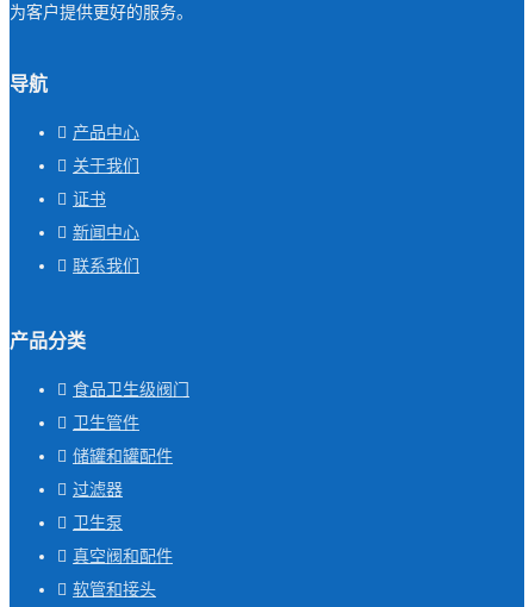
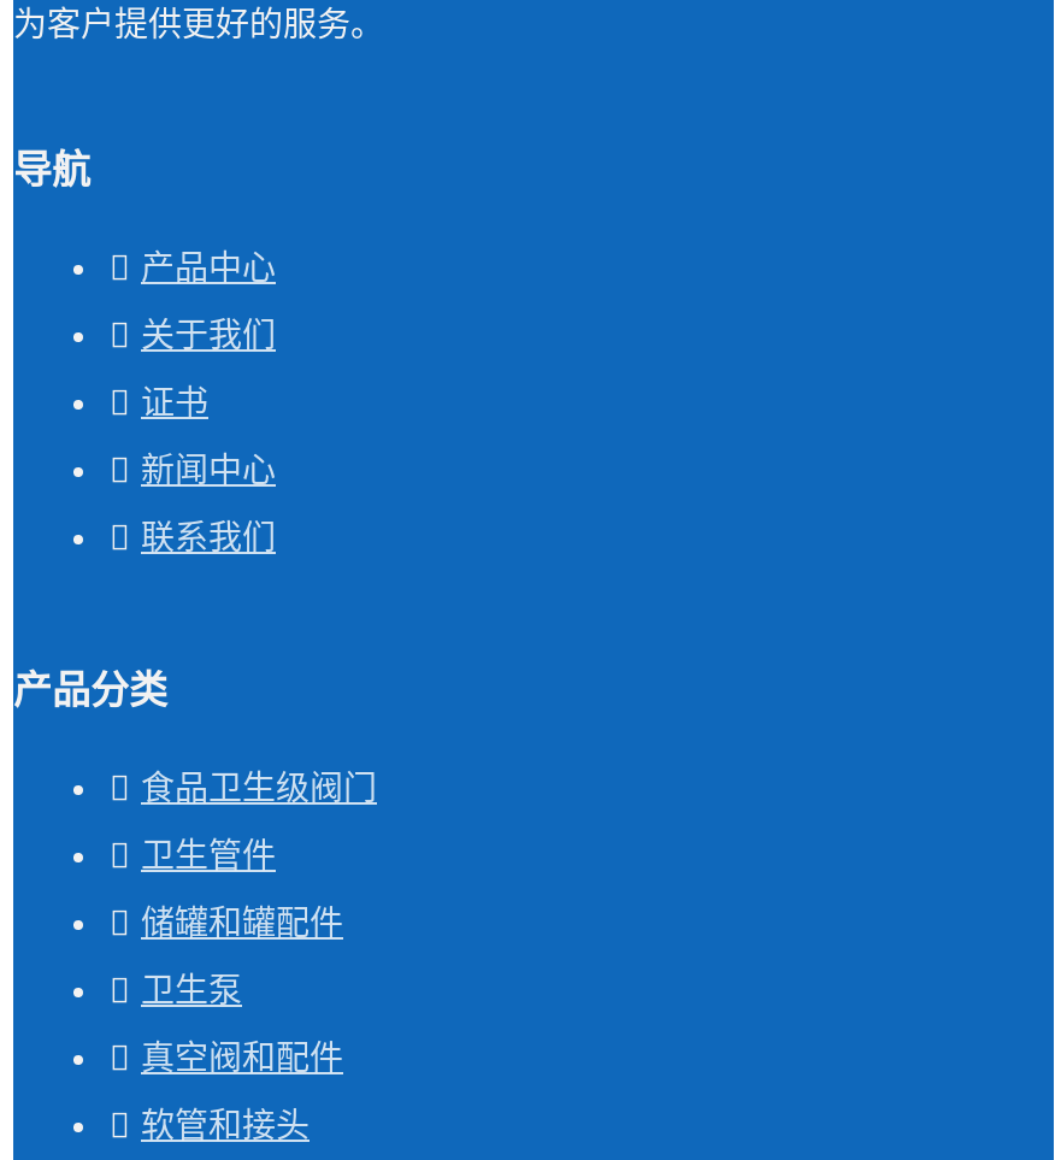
[73,480,123,499] 过滤器 -> none

